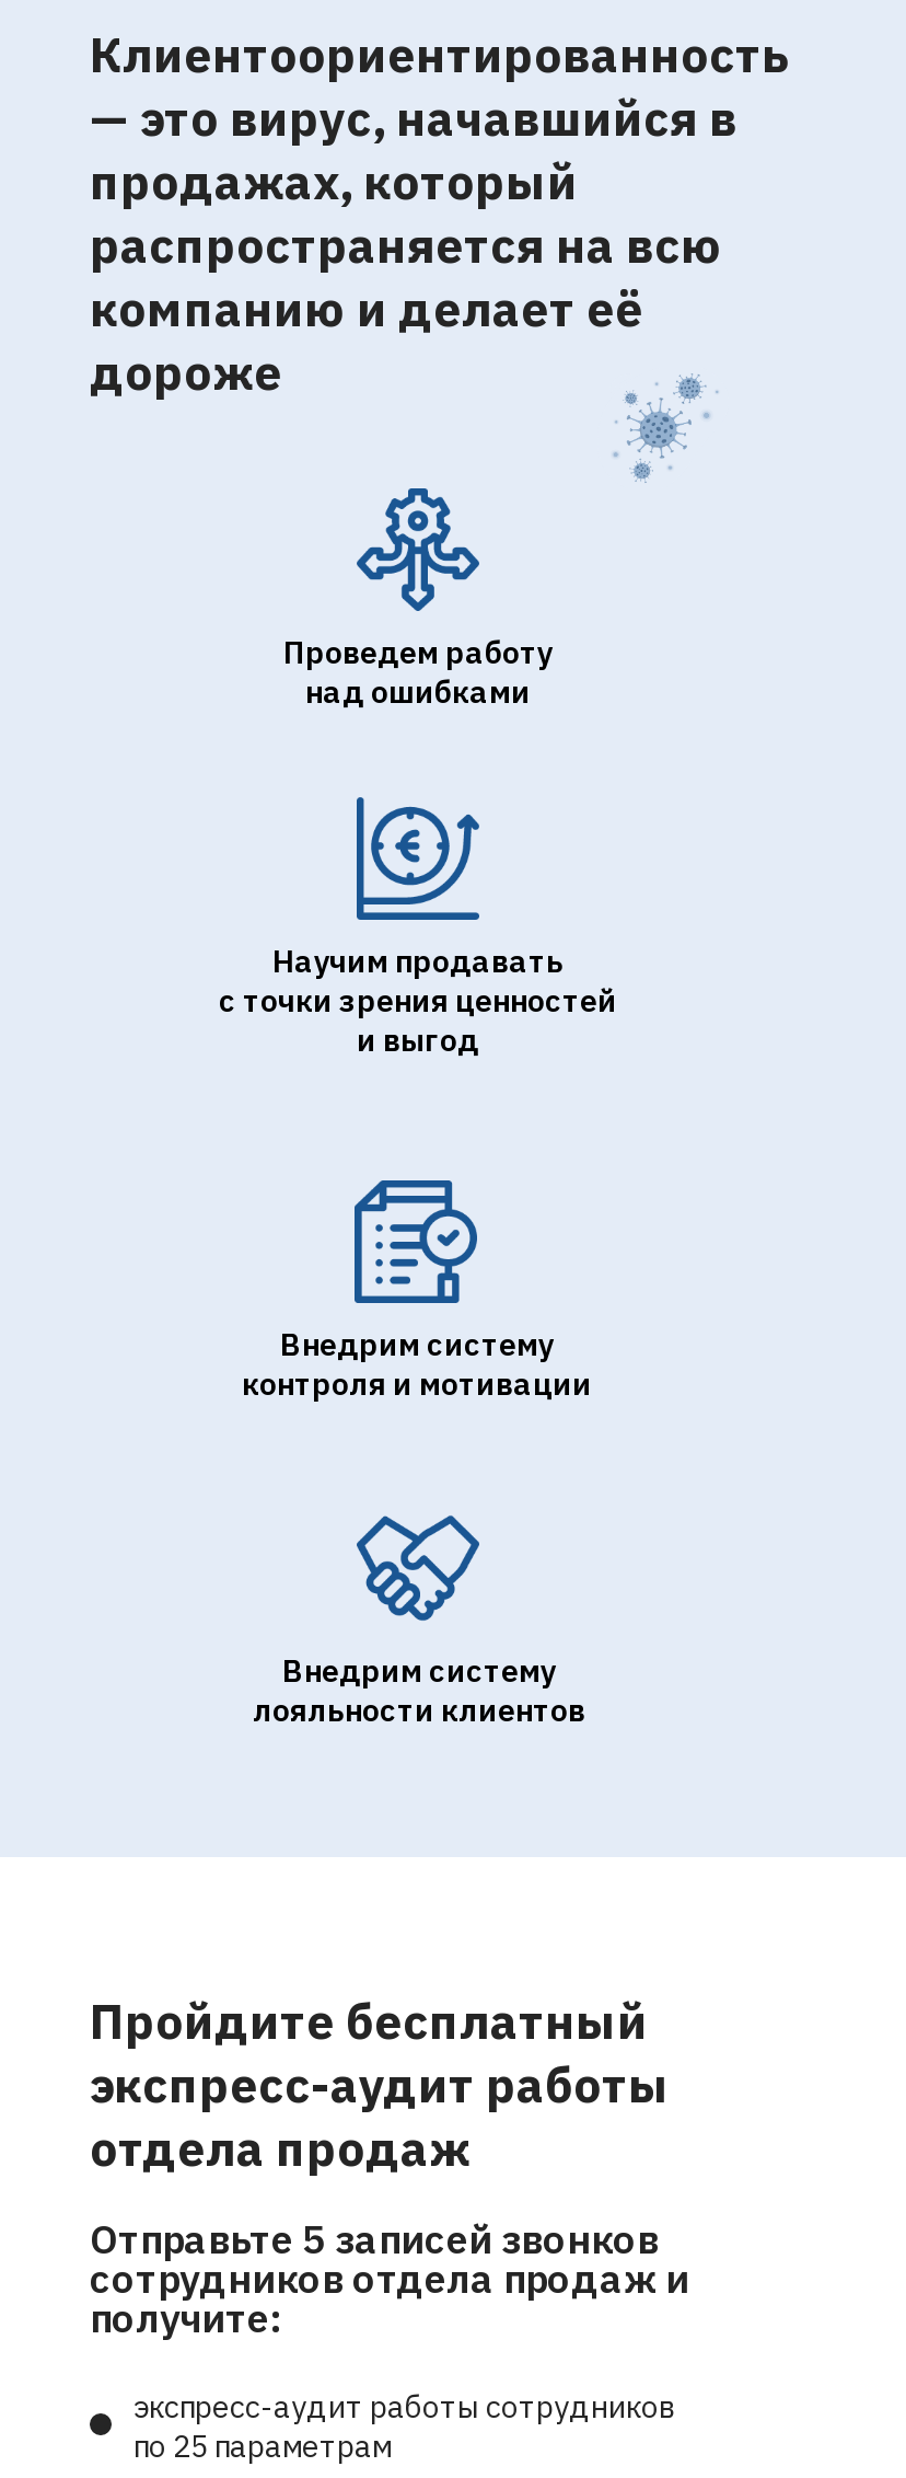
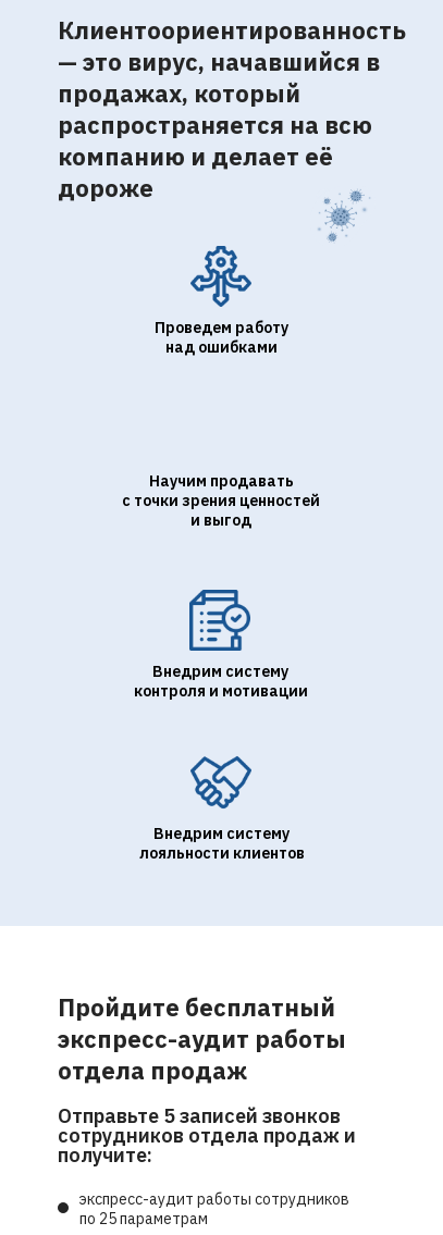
[355,795,481,922] [image] -> none

